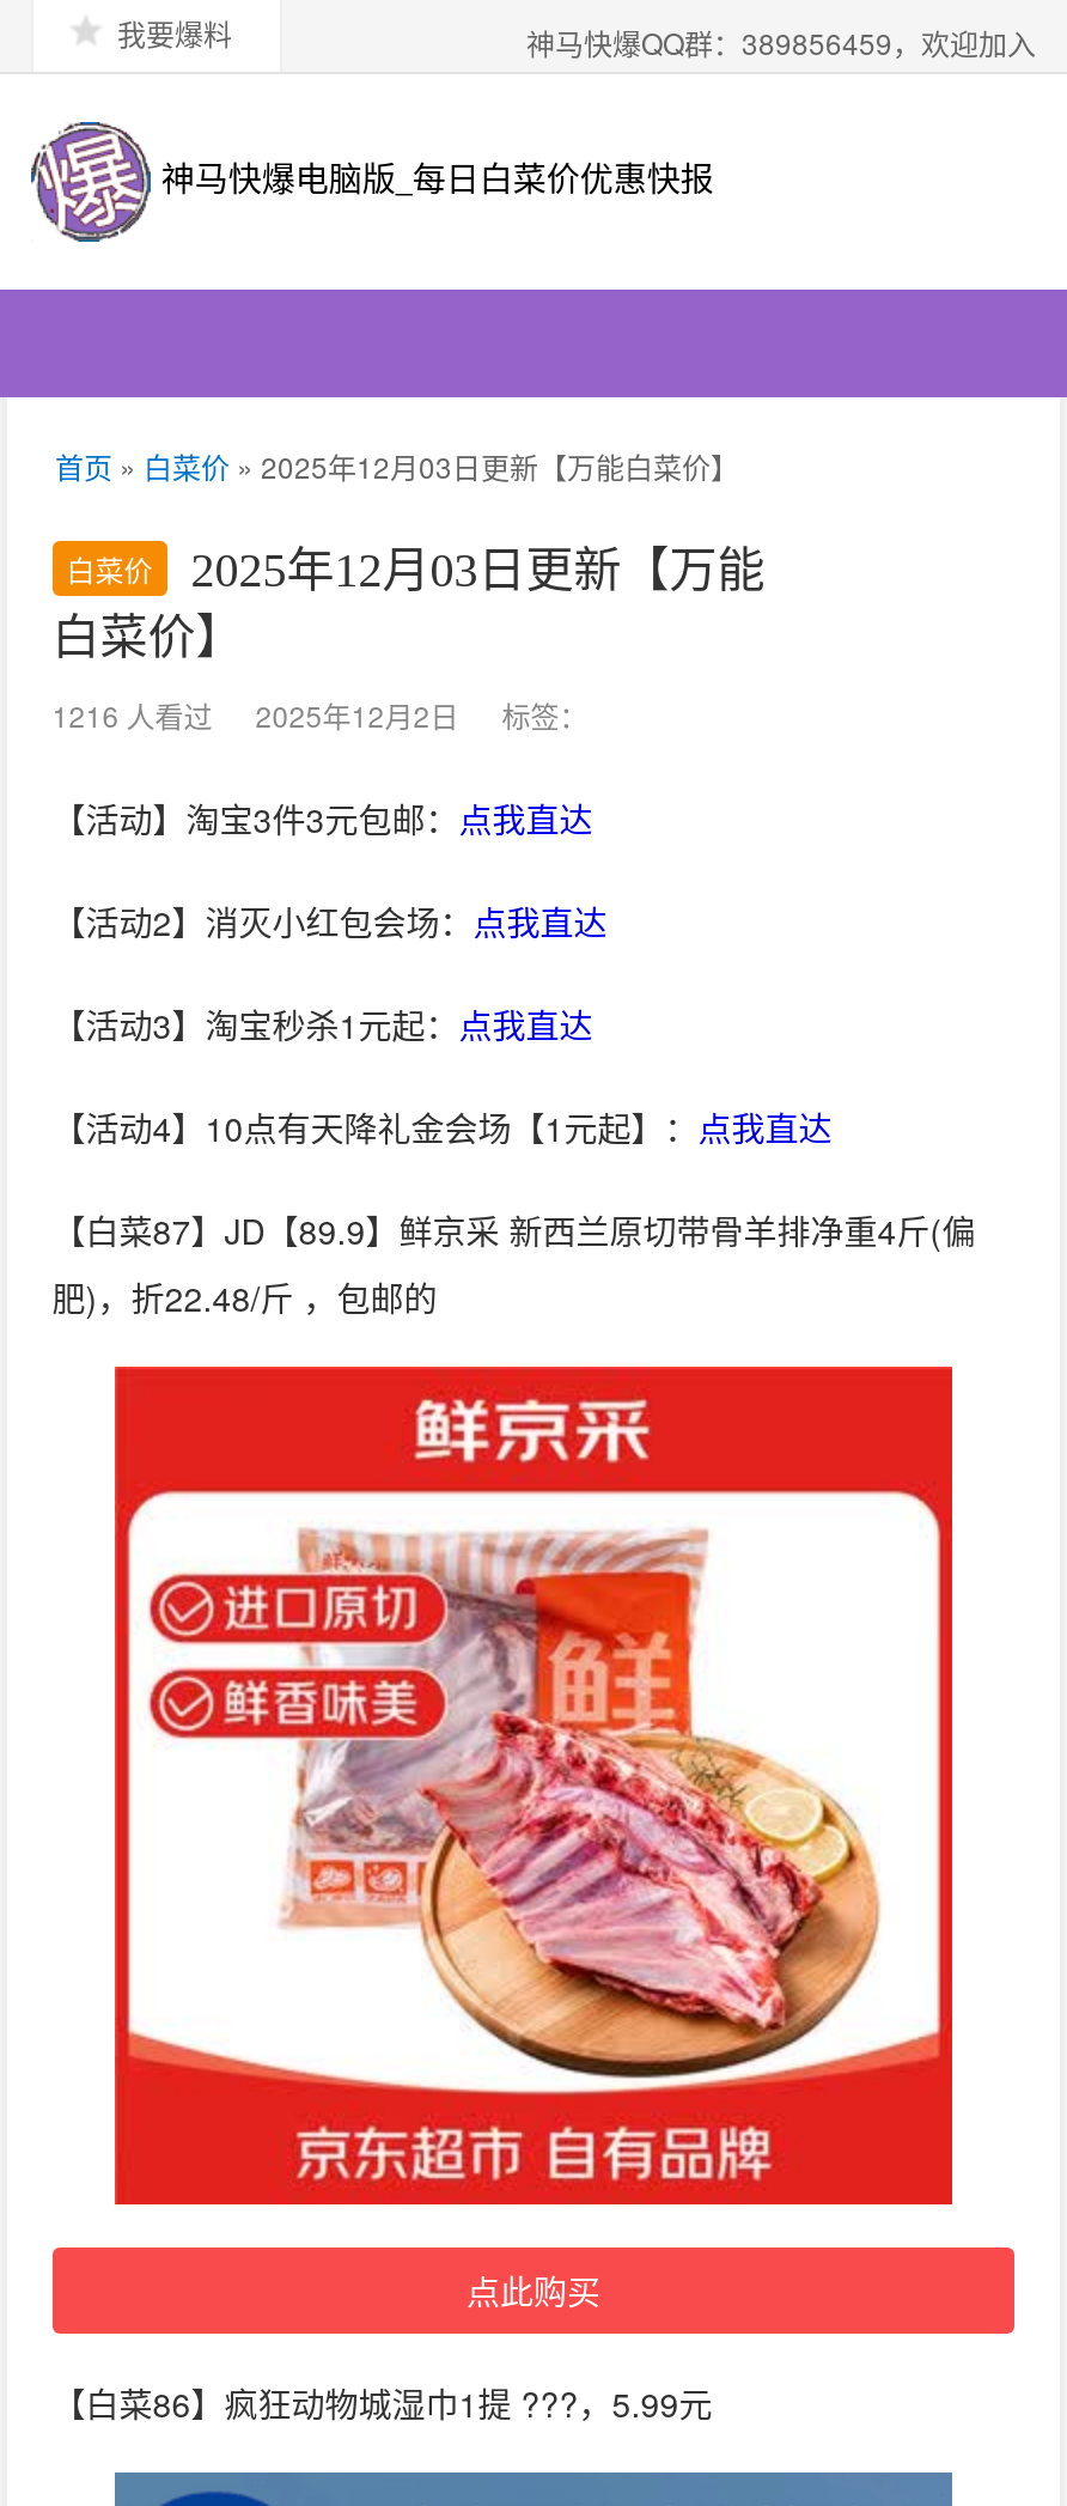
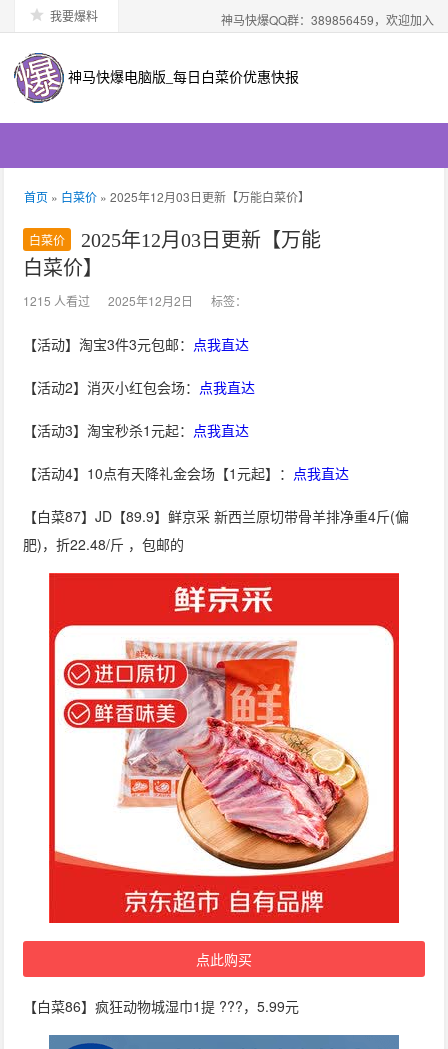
[52,694,588,735] 1216 人看过 2025年12月2日 标签： -> [23,292,247,309] 1215 人看过 2025年12月2日 标签：

